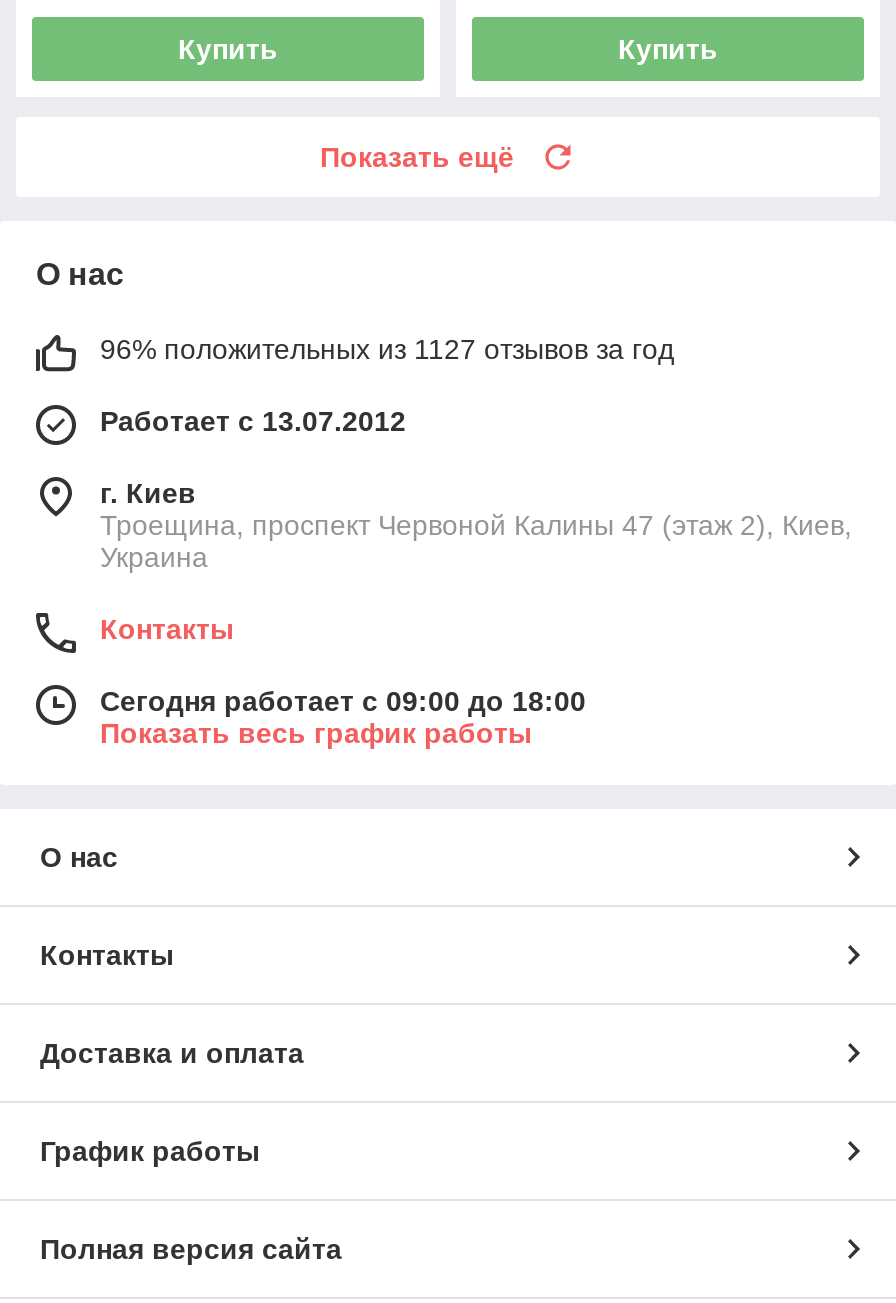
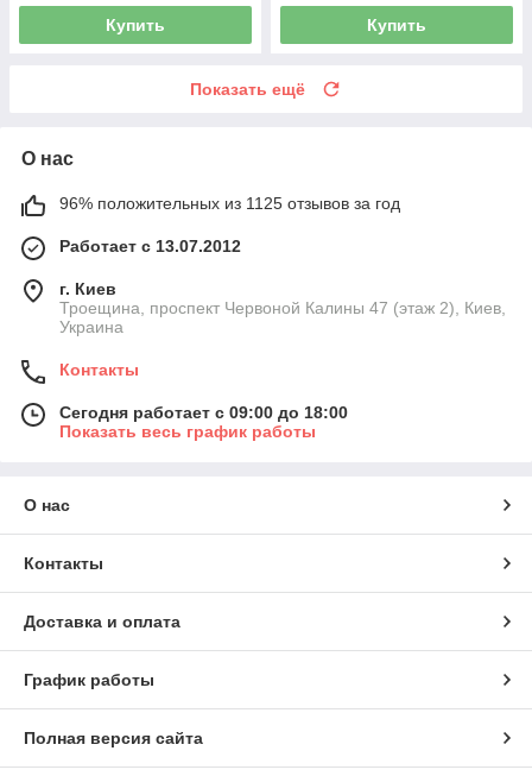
[100,333,674,365] 96% положительных из 1127 отзывов за год -> [59,193,400,212] 96% положительных из 1125 отзывов за год

